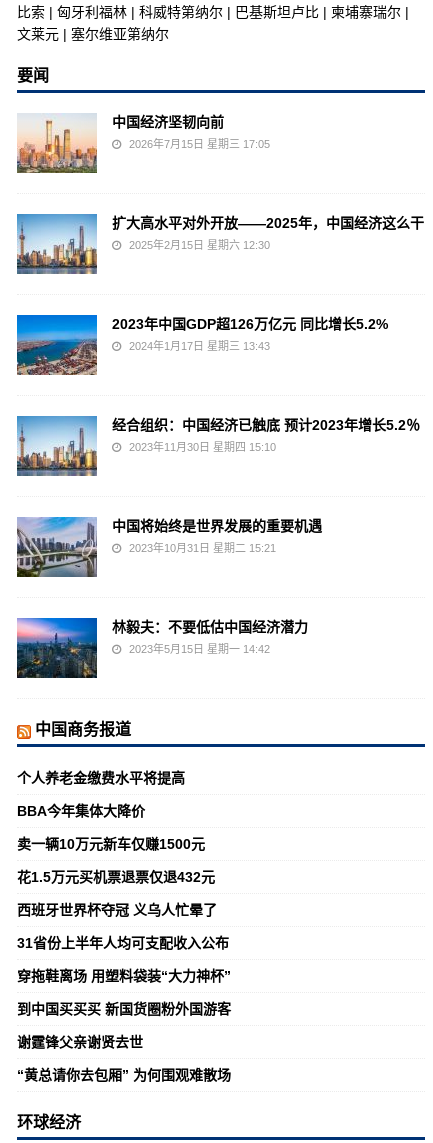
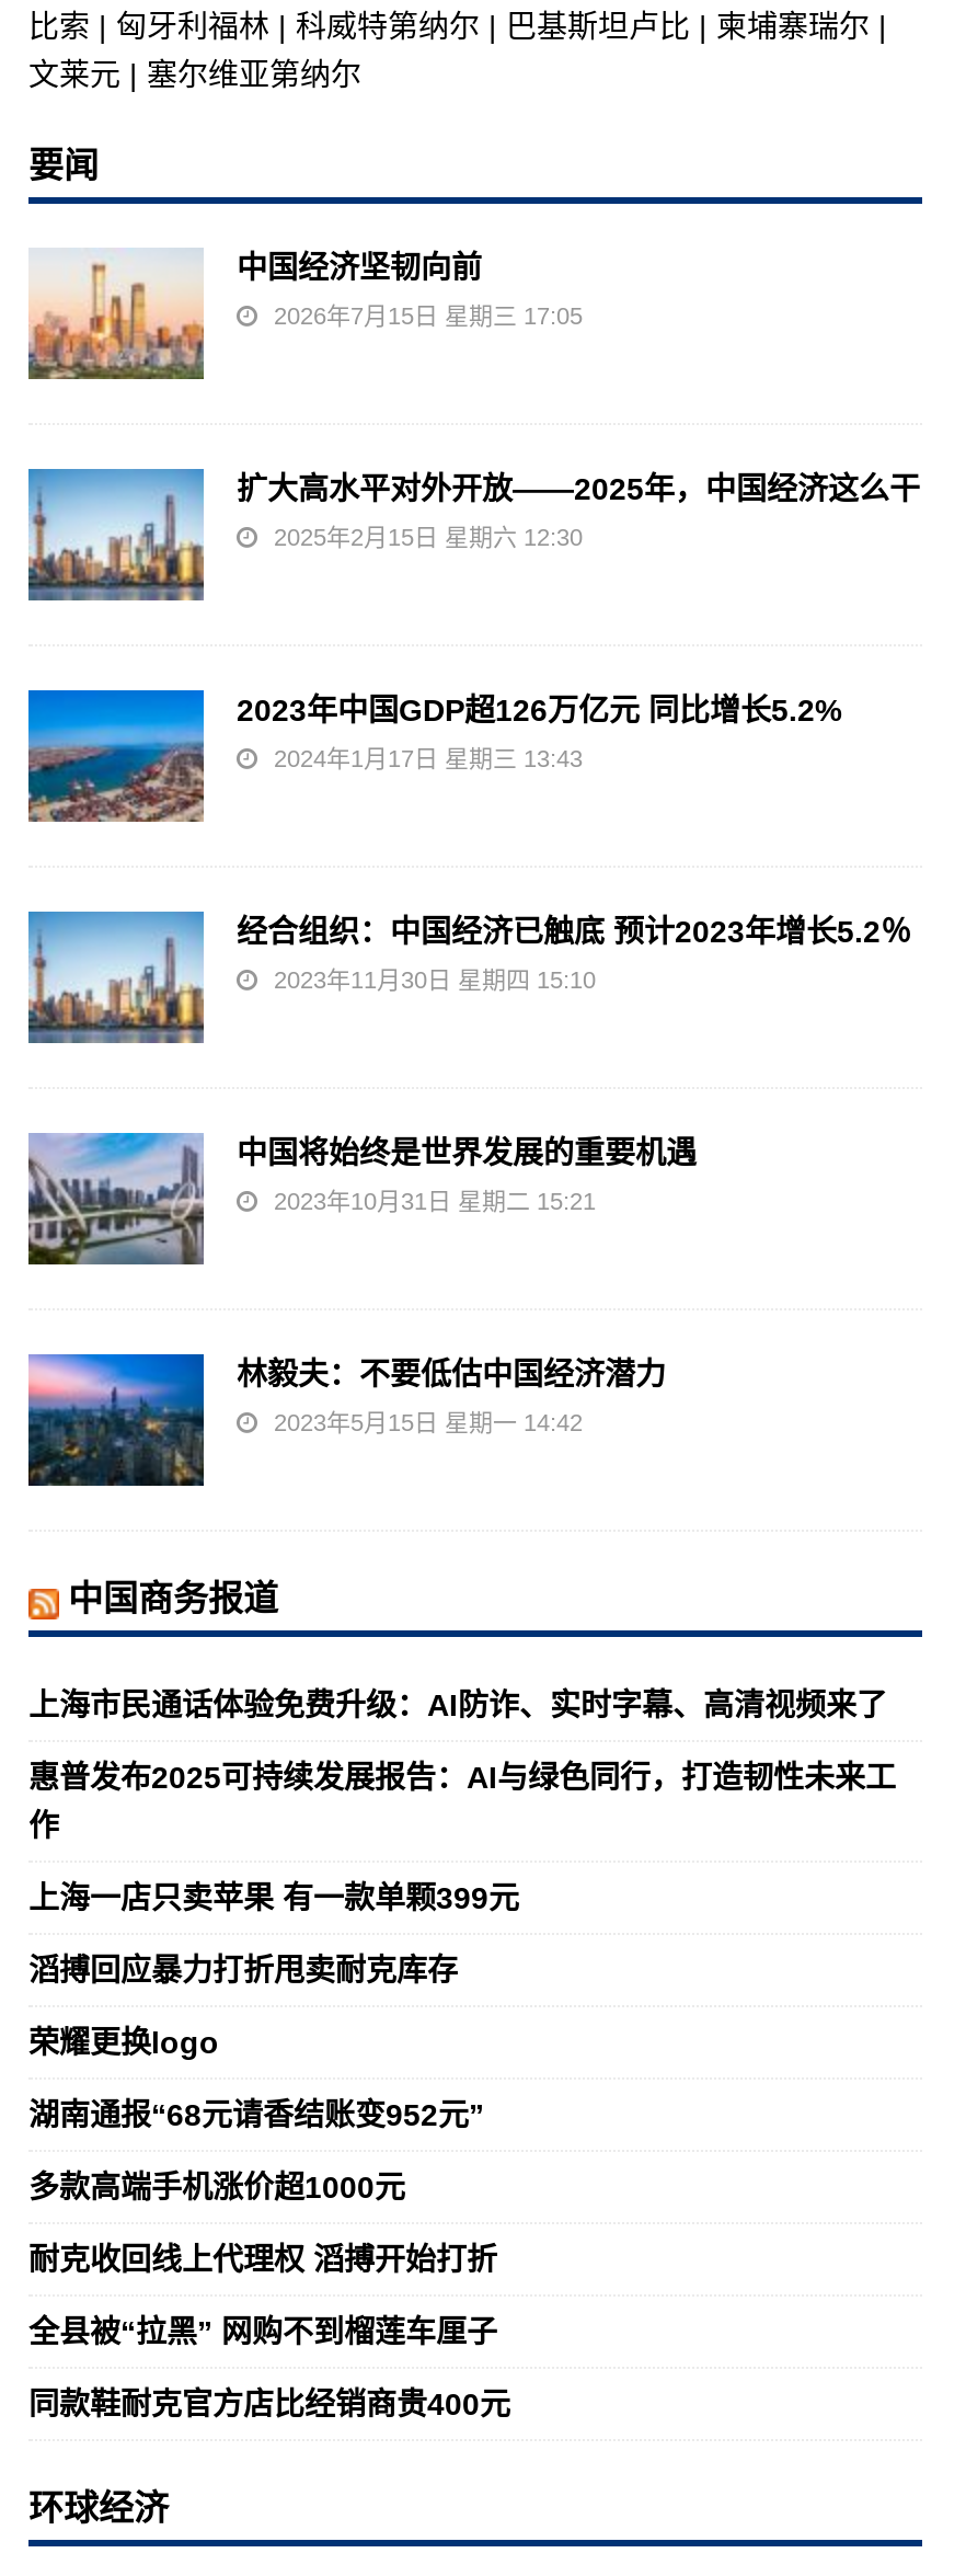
[17,770,185,786] 个人养老金缴费水平将提高 -> [28,1688,887,1723] 上海市民通话体验免费升级：AI防诈、实时字幕、高清视频来了
[17,803,145,819] BBA今年集体大降价 -> [28,1760,896,1844] 惠普发布2025可持续发展报告：AI与绿色同行，打造韧性未来工 | 作
[17,836,205,852] 卖一辆10万元新车仅赚1500元 -> [28,1881,519,1916] 上海一店只卖苹果 有一款单颗399元
[17,869,215,885] 花1.5万元买机票退票仅退432元 -> [28,1953,458,1988] 滔搏回应暴力打折甩卖耐克库存
[17,902,217,918] 西班牙世界杯夺冠 义乌人忙晕了 -> [28,2026,219,2061] 荣耀更换logo
[17,935,229,951] 31省份上半年人均可支配收入公布 -> [28,2098,484,2133] 湖南通报“68元请香结账变952元”
[17,968,231,984] 穿拖鞋离场 用塑料袋装“大力神杯” -> [28,2170,405,2205] 多款高端手机涨价超1000元
[17,1001,231,1017] 到中国买买买 新国货圈粉外国游客 -> [28,2242,497,2278] 耐克收回线上代理权 滔搏开始打折
[17,1034,143,1050] 谢霆锋父亲谢贤去世 -> [28,2315,497,2350] 全县被“拉黑” 网购不到榴莲车厘子
[17,1067,231,1083] “黄总请你去包厢” 为何围观难散场 -> [28,2387,510,2422] 同款鞋耐克官方店比经销商贵400元

